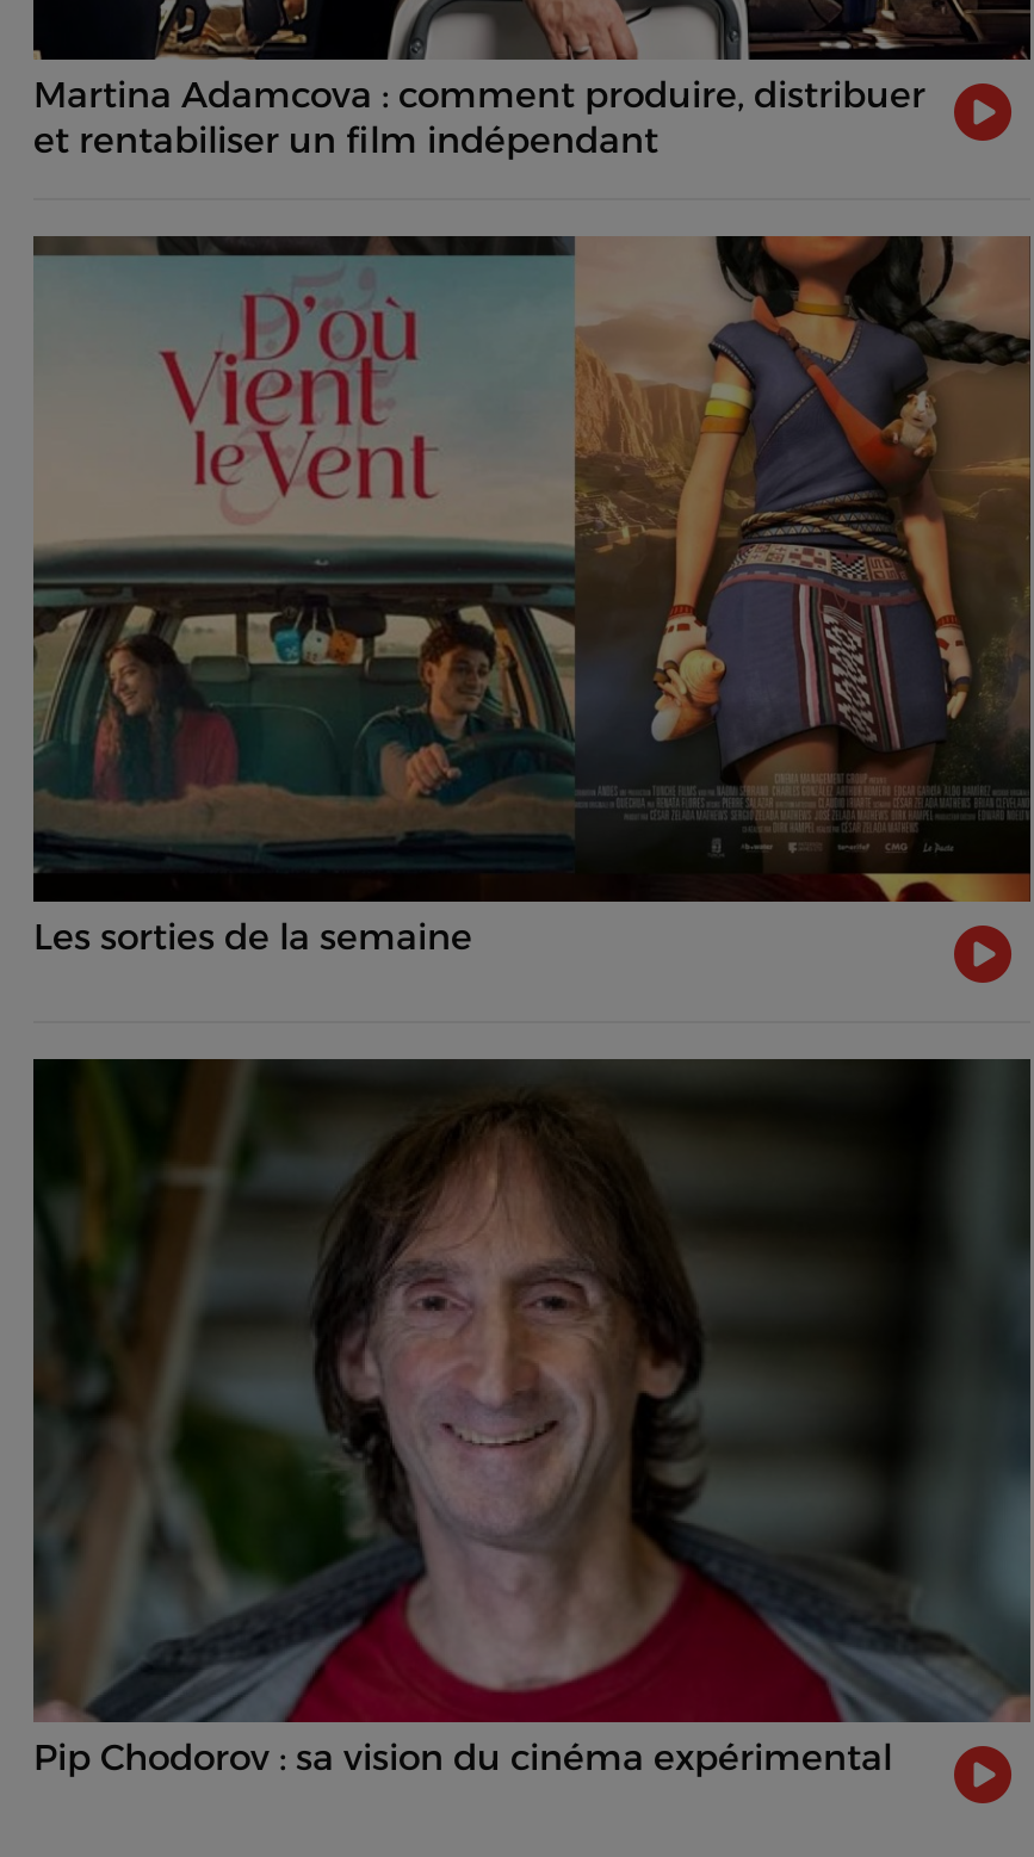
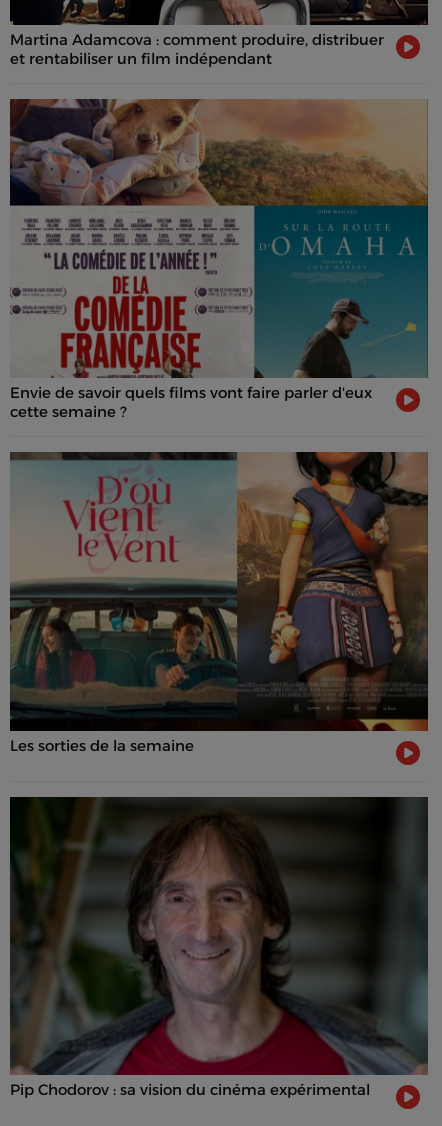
none -> [9,98,429,421] [image] | Envie de savoir quels films vont faire parler d'eux | cette semaine ?

